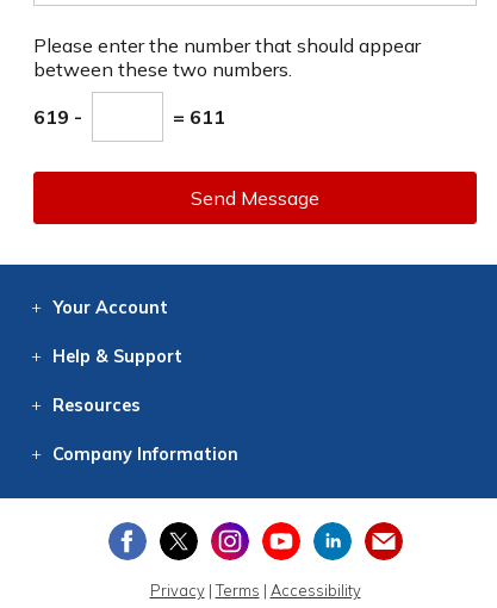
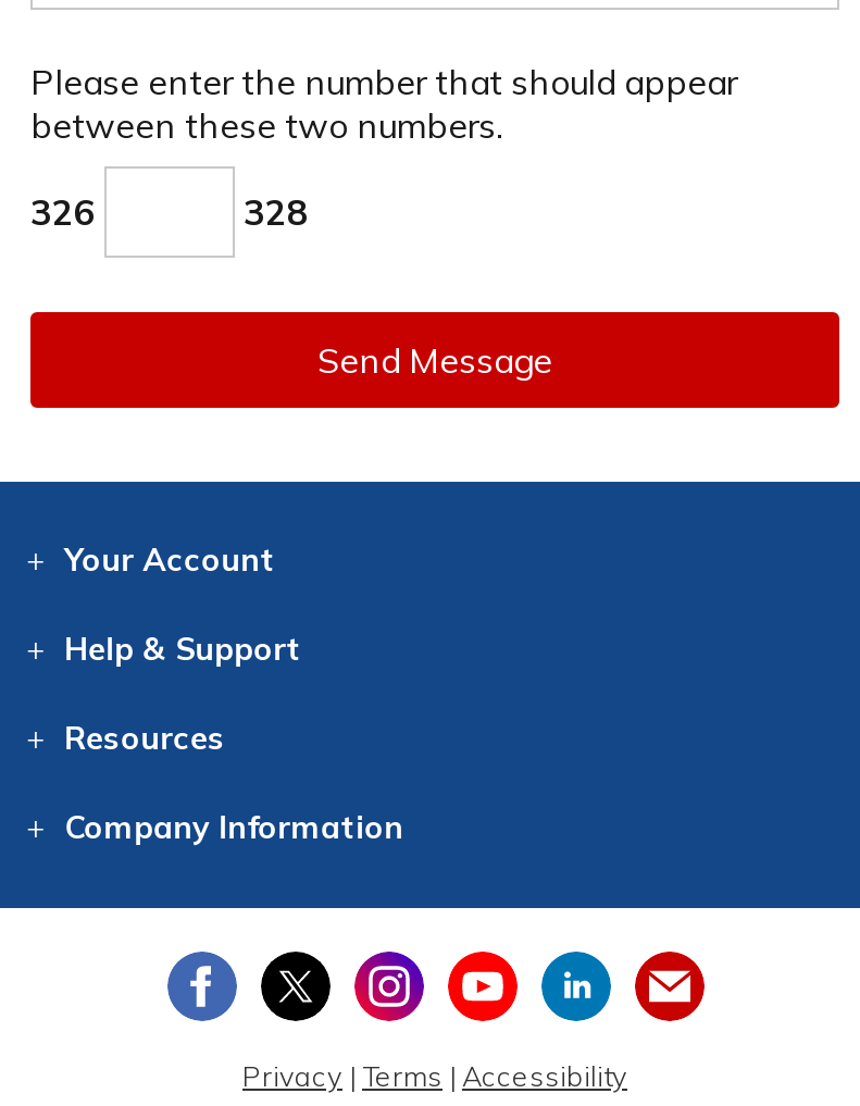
[33,106,225,129] 619 - | = 611 -> [30,191,309,235] 326 | 328

